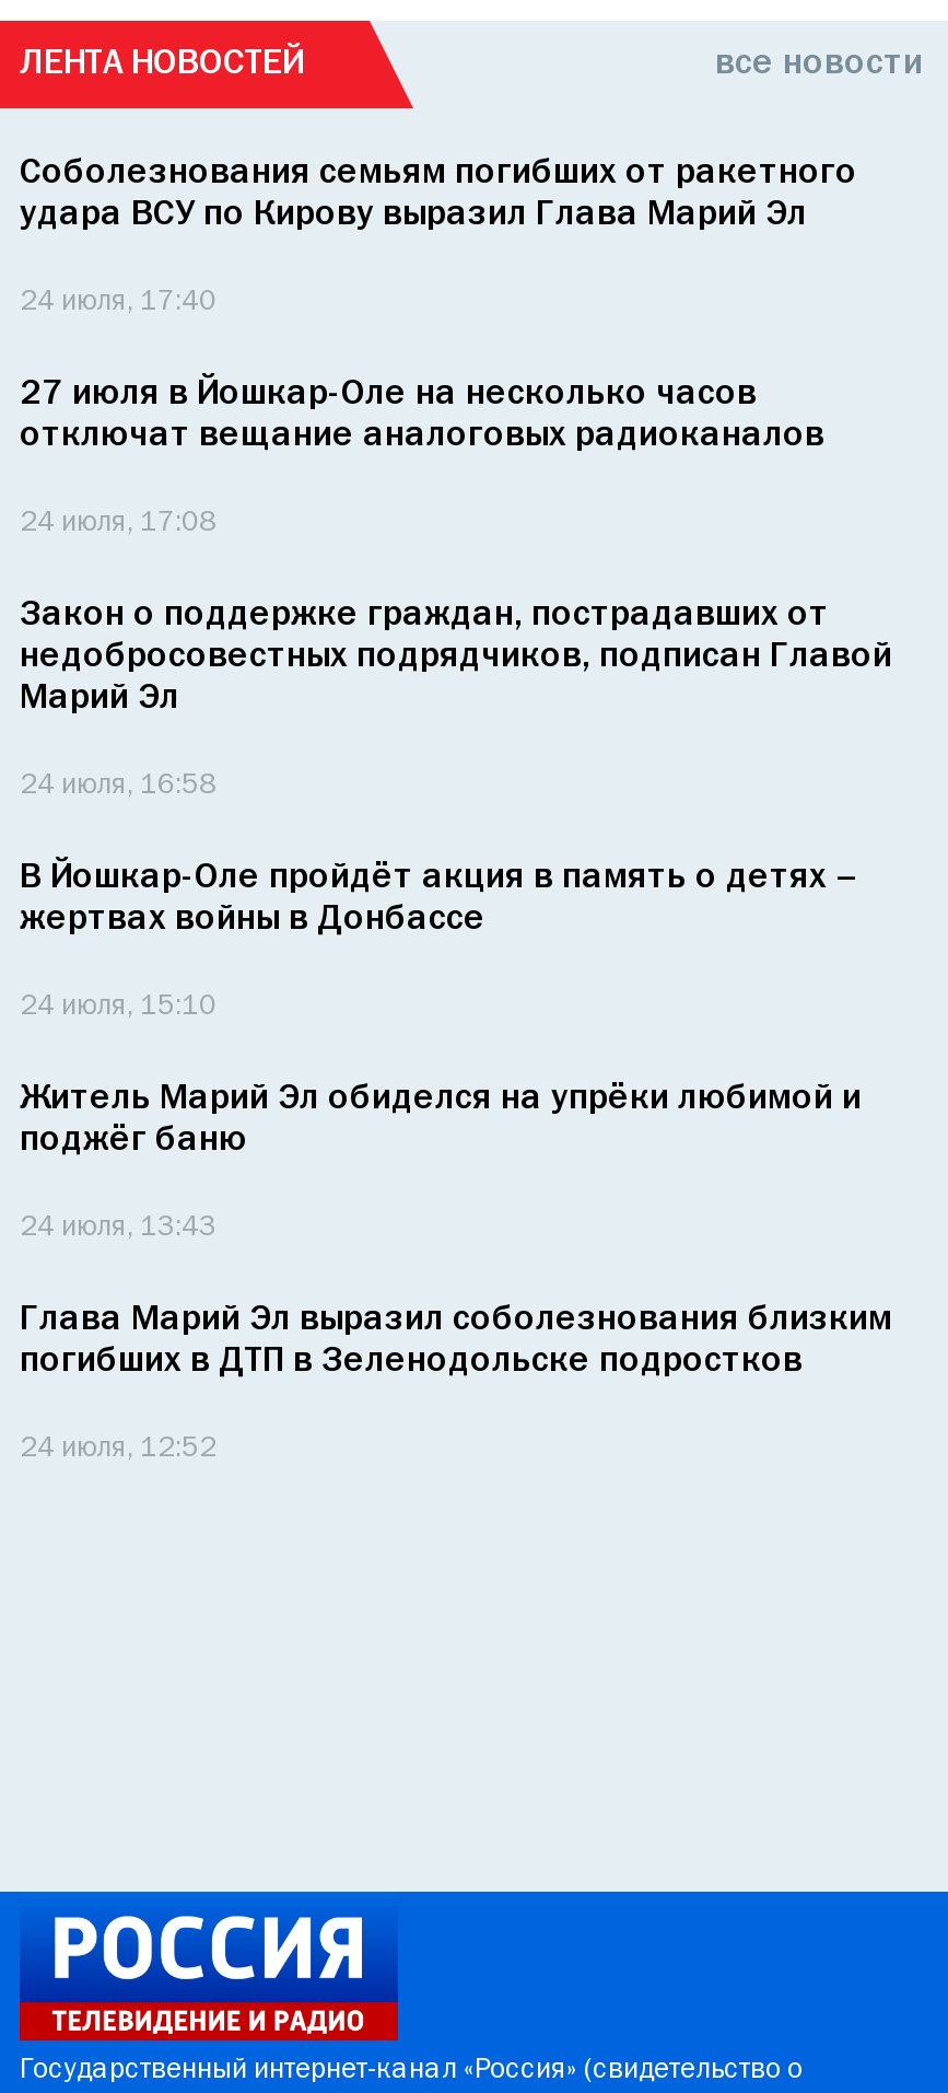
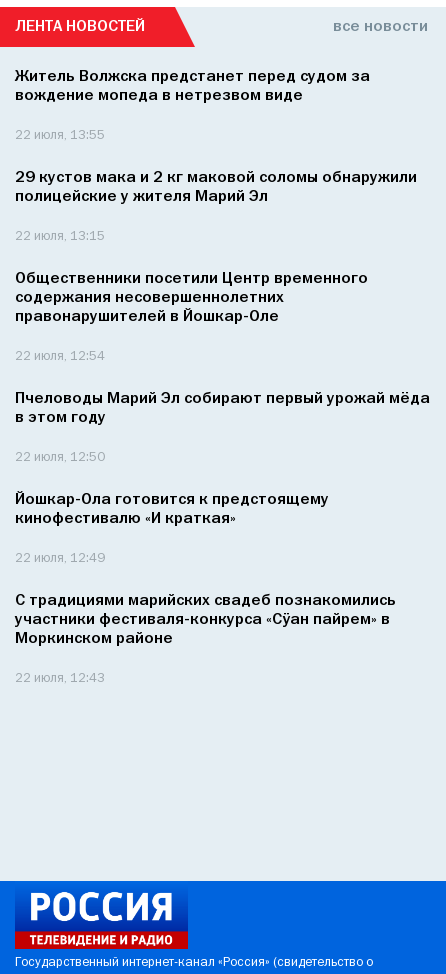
[20,159,857,232] Соболезнования семьям погибших от ракетного | удара ВСУ по Кирову выразил Глава Марий Эл -> [15,70,370,103] Житель Волжска предстанет перед судом за | вождение мопеда в нетрезвом виде
[20,291,216,315] 24 июля, 17:40 -> [15,130,105,141] 22 июля, 13:55
[20,380,824,453] 27 июля в Йошкар-Оле на несколько часов | отключат вещание аналоговых радиоканалов -> [15,171,417,204] 29 кустов мака и 2 кг маковой соломы обнаружили | полицейские у жителя Марий Эл
[20,512,216,536] 24 июля, 17:08 -> [15,231,105,242] 22 июля, 13:15
[20,601,892,715] Закон о поддержке граждан, пострадавших от | недобросовестных подрядчиков, подписан Главой | Марий Эл -> [15,272,368,324] Общественники посетили Центр временного | содержания несовершеннолетних | правонарушителей в Йошкар-Оле
[20,774,216,798] 24 июля, 16:58 -> [15,351,105,362] 22 июля, 12:54
[20,864,857,936] В Йошкар-Оле пройдёт акция в память о детях – | жертвах войны в Донбассе -> [15,392,430,425] Пчеловоды Марий Эл собирают первый урожай мёда | в этом году
[20,995,216,1019] 24 июля, 15:10 -> [15,452,105,463] 22 июля, 12:50
[20,1085,862,1157] Житель Марий Эл обиделся на упрёки любимой и | поджёг баню -> [15,493,329,526] Йошкар-Ола готовится к предстоящему | кинофестивалю «И краткая»
[20,1216,216,1240] 24 июля, 13:43 -> [15,553,105,564] 22 июля, 12:49
[20,1306,892,1378] Глава Марий Эл выразил соболезнования близким | погибших в ДТП в Зеленодольске подростков -> [15,594,396,646] С традициями марийских свадеб познакомились | участники фестиваля-конкурса «Сӱан пайрем» в | Моркинском районе
[20,1437,216,1461] 24 июля, 12:52 -> [15,673,105,684] 22 июля, 12:43

